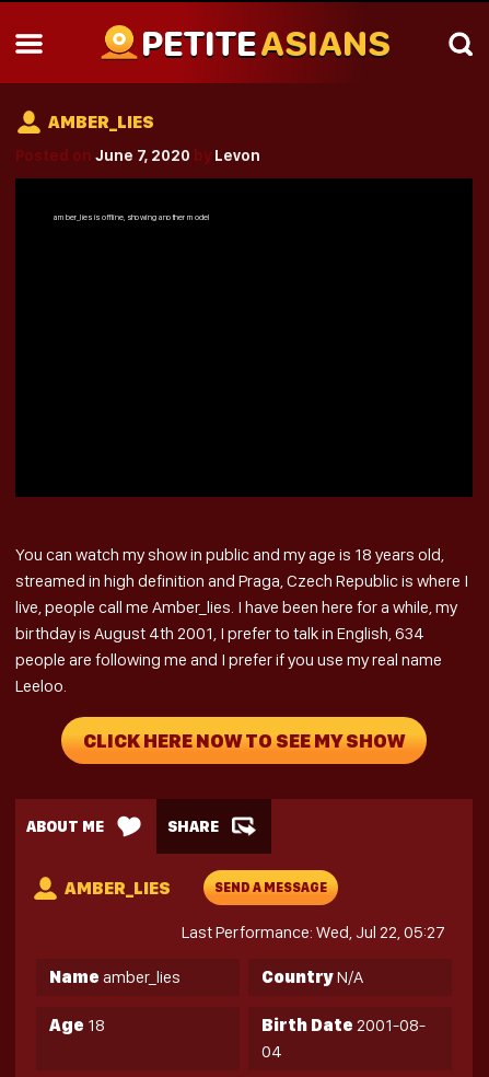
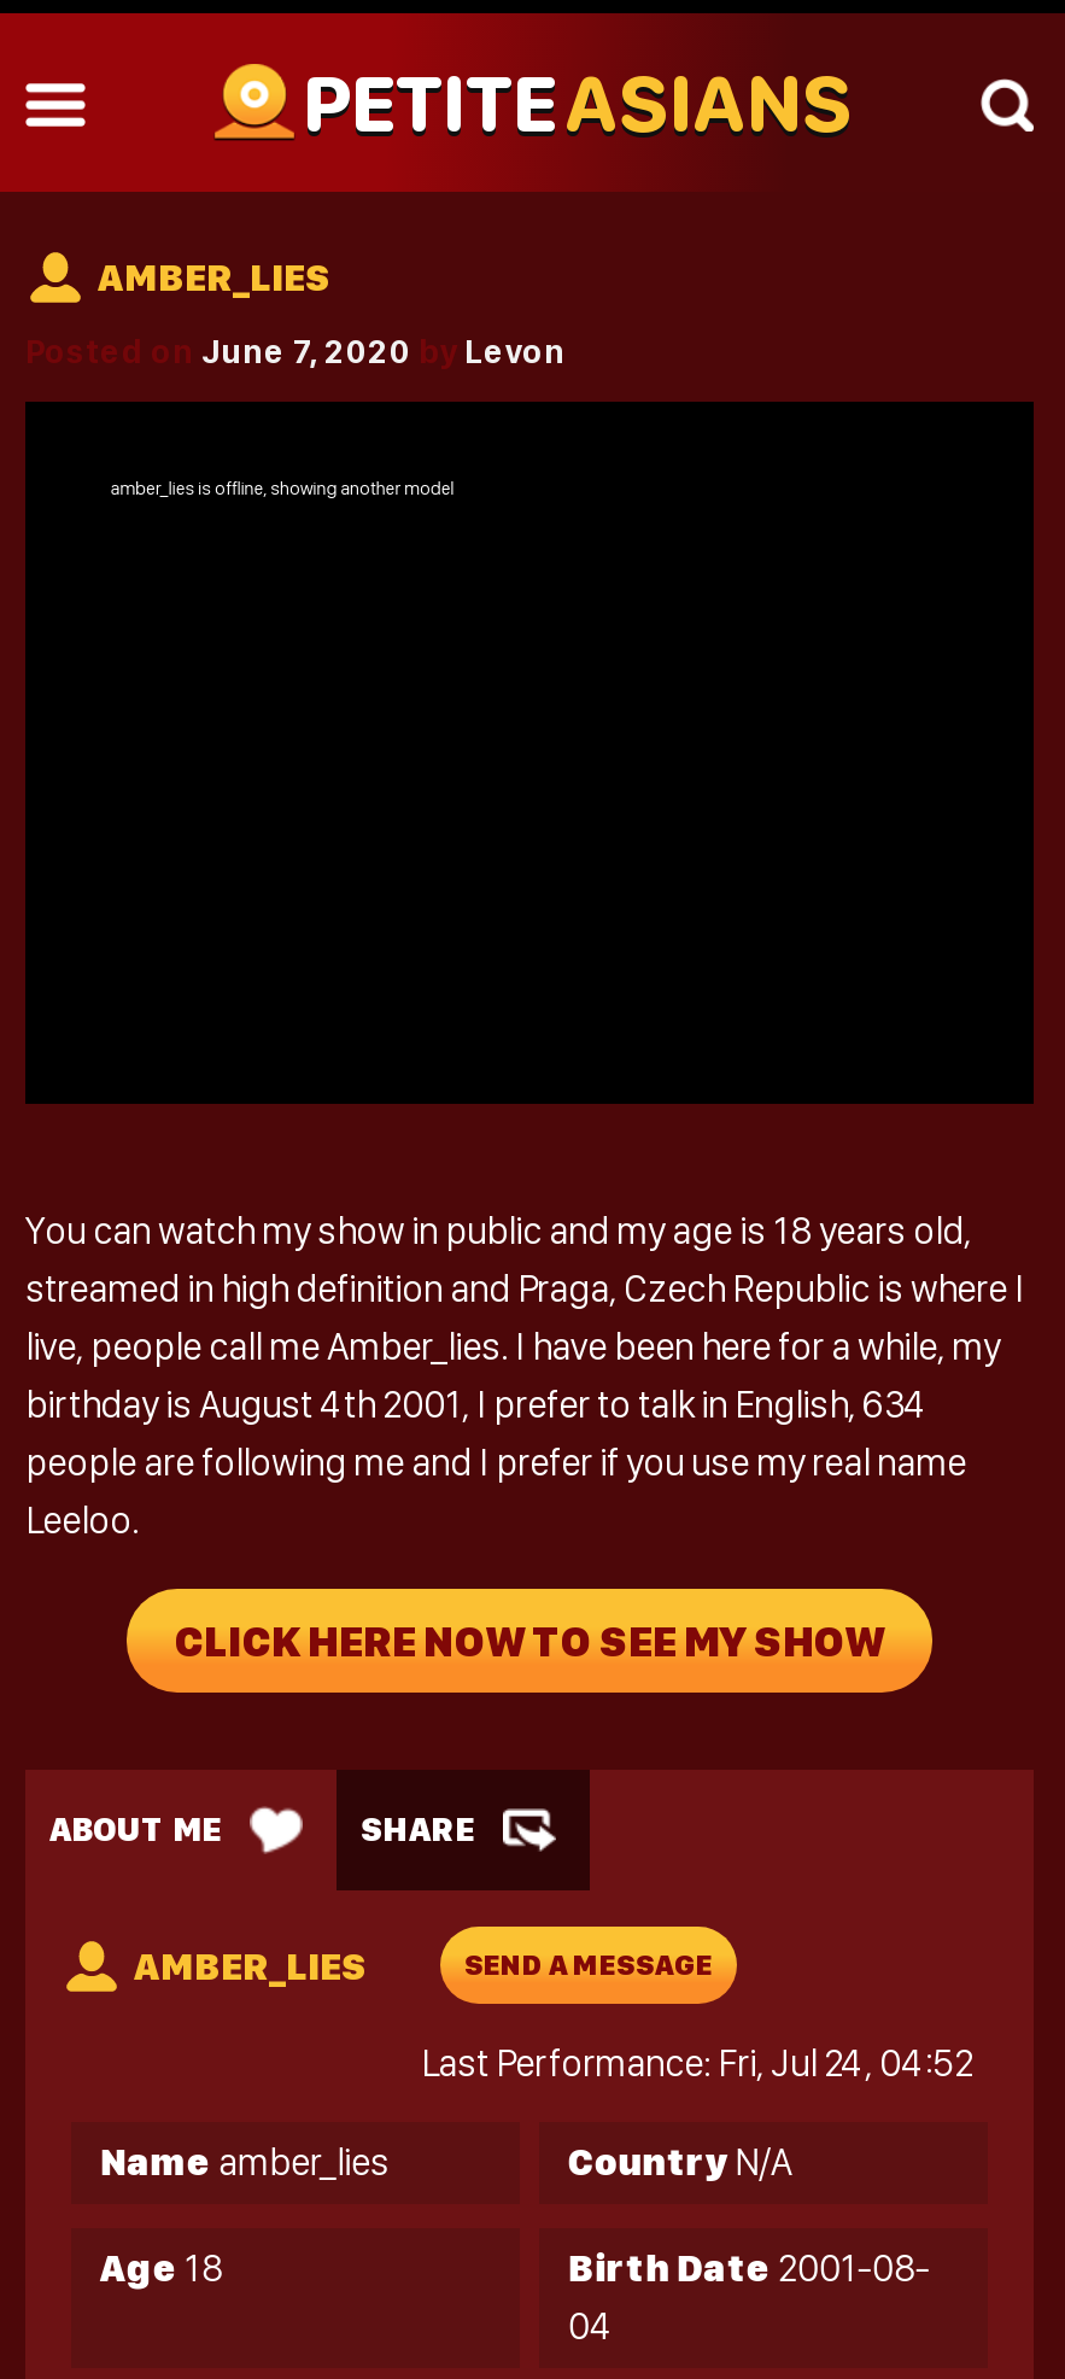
[182,922,445,943] Last Performance: Wed, Jul 22, 05:27 -> [421,2040,973,2086] Last Performance: Fri, Jul 24, 04:52

